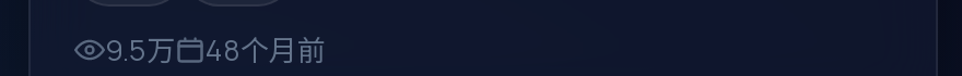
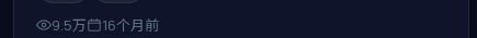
[105,30,326,69] 9.5万 48个月前 -> [52,15,159,34] 9.5万 16个月前

